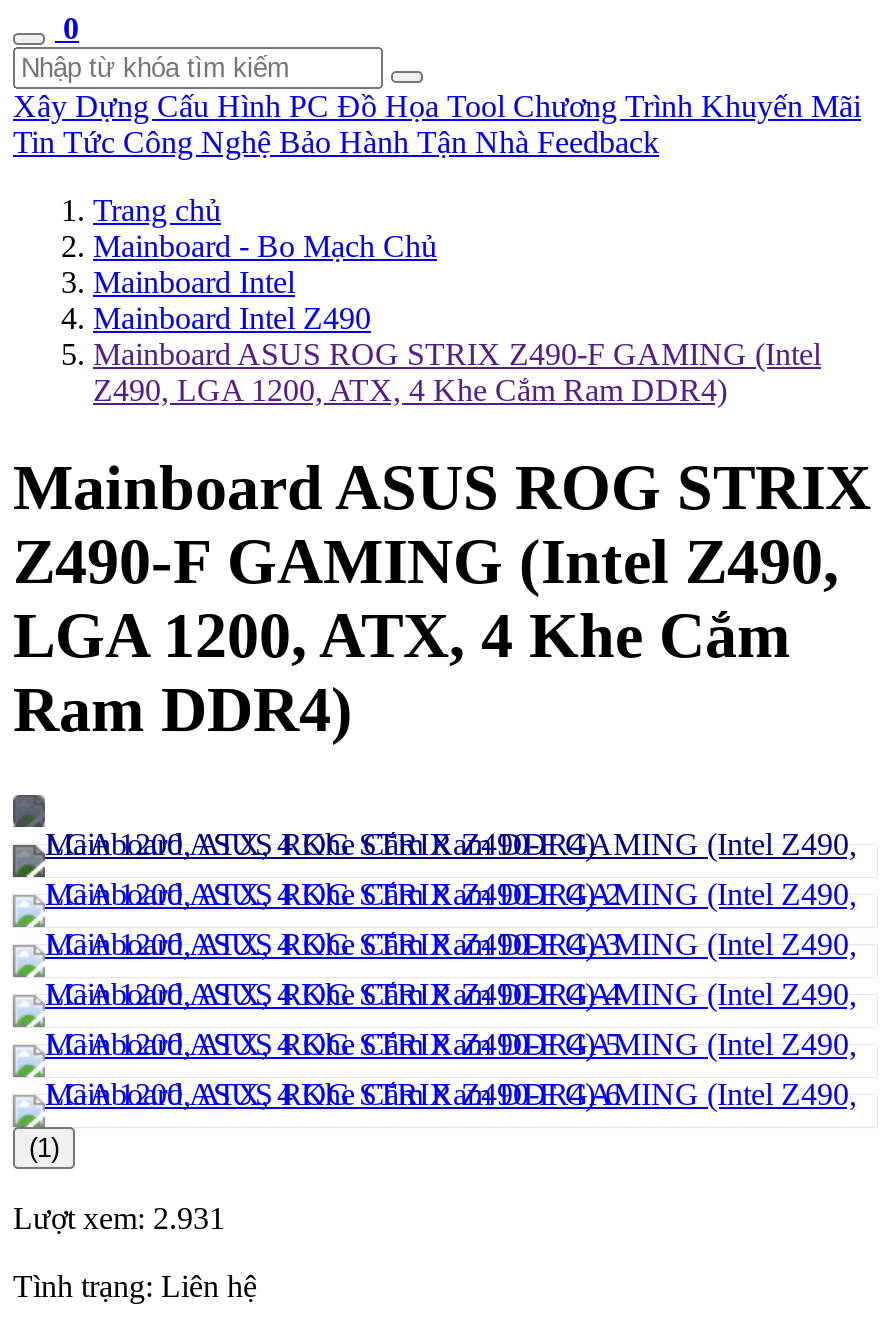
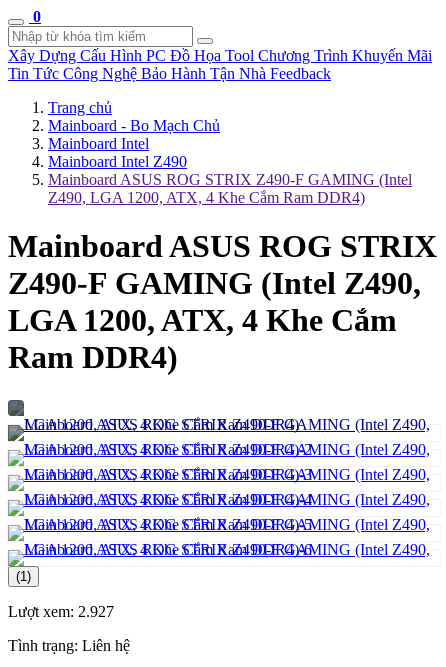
[13,1201,225,1235] Lượt xem: 2.931 -> [8,603,114,620] Lượt xem: 2.927

